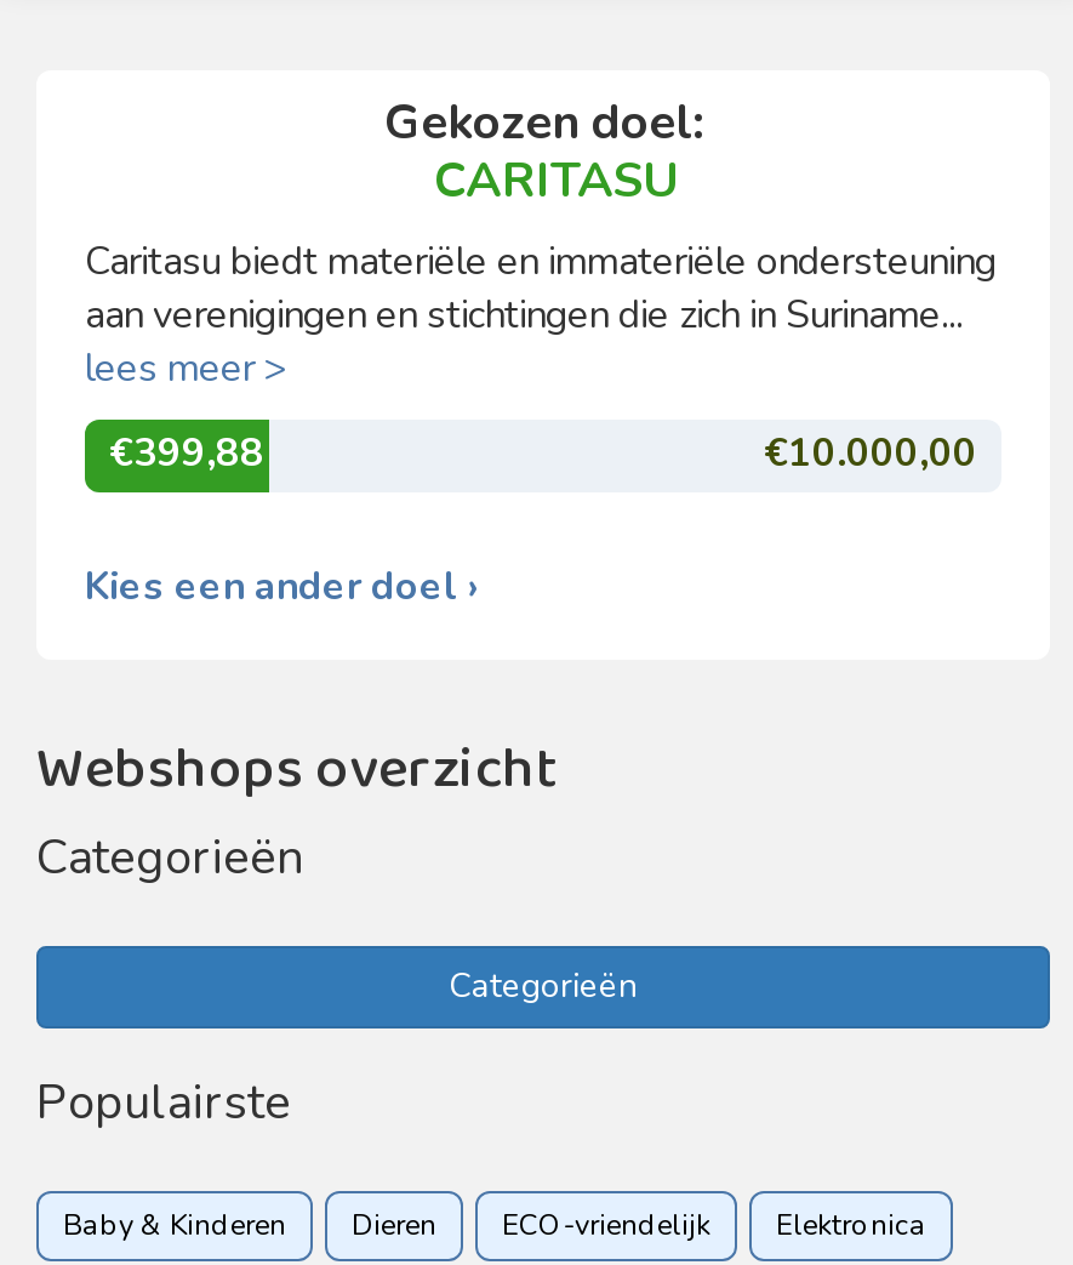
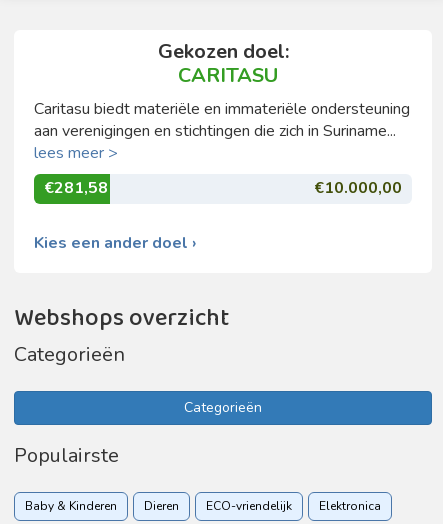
[109,427,264,480] €399,88 -> [44,177,108,199] €281,58

